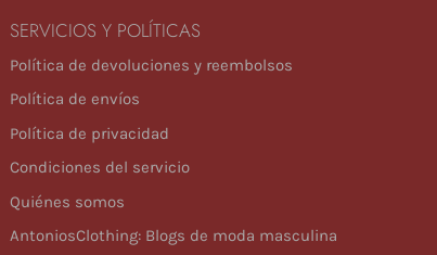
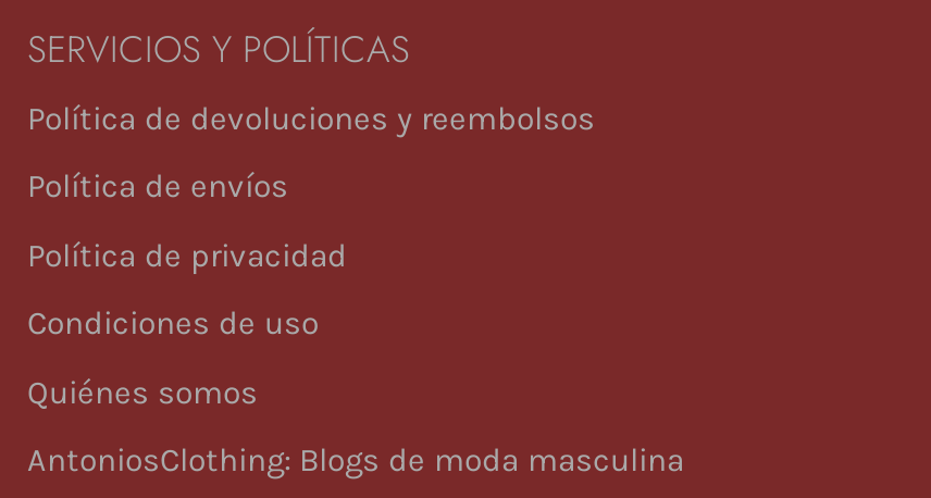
[10,157,190,177] Condiciones del servicio -> [27,303,319,343] Condiciones de uso

